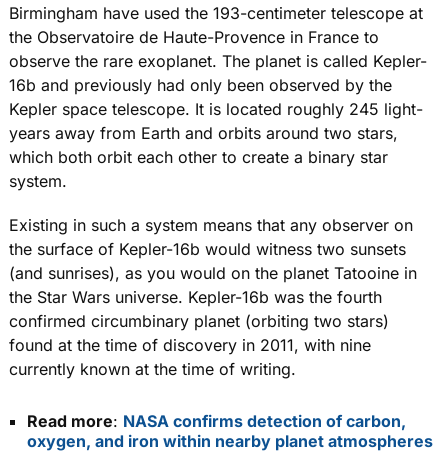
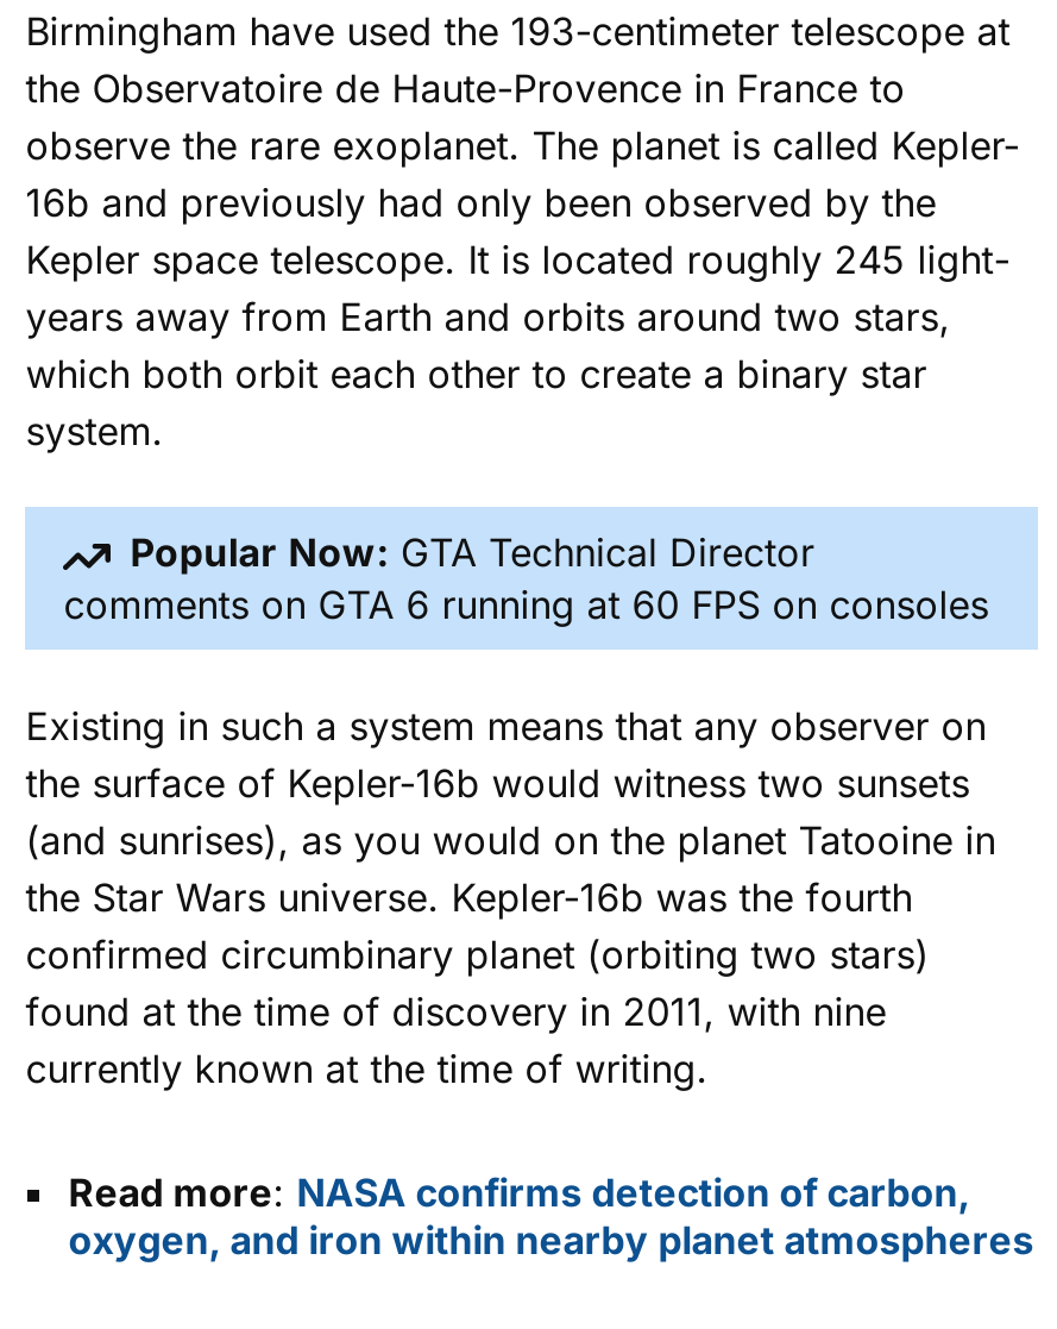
none -> [63,529,989,628] Popular Now: GTA Technical Director | comments on GTA 6 running at 60 FPS on consoles

